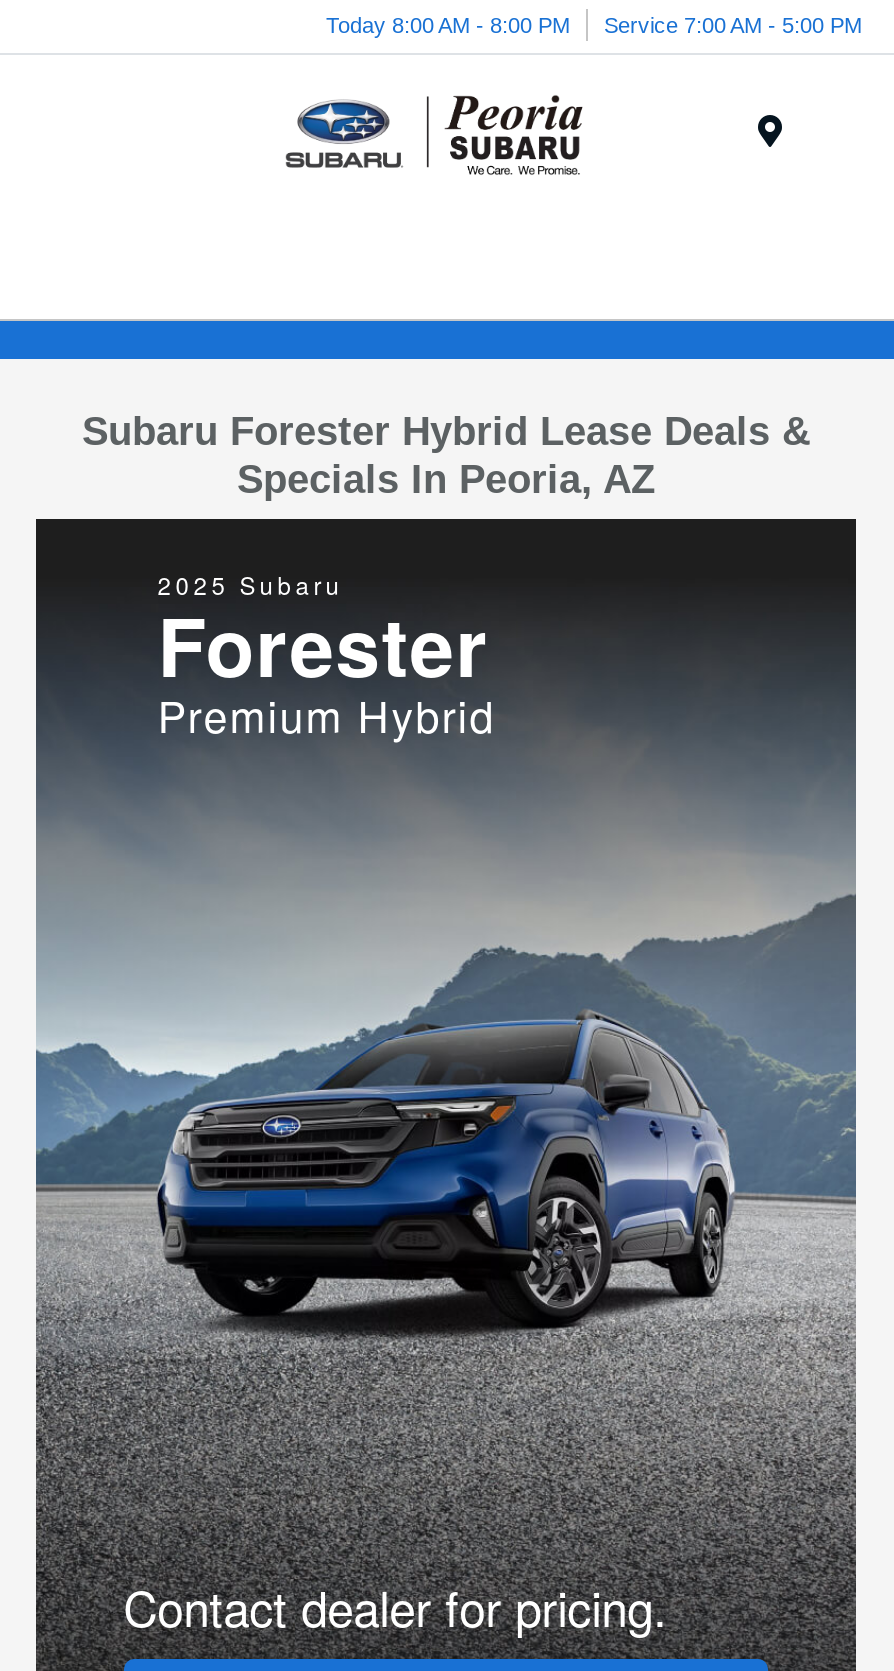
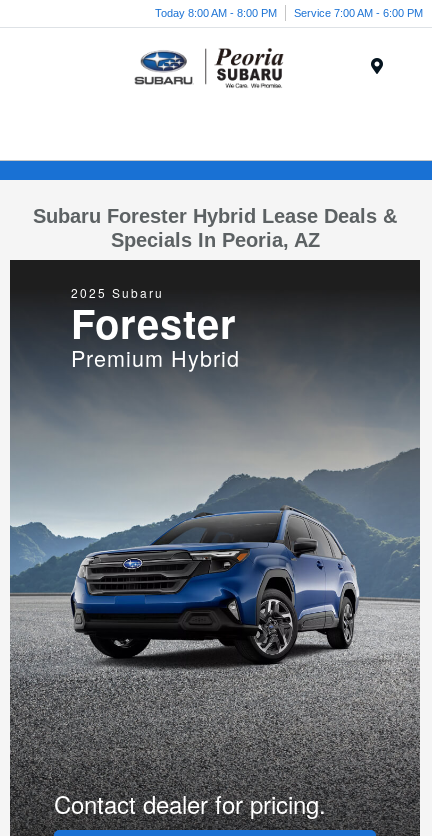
[326,12,862,36] Today 8:00 AM - 8:00 PM Service 7:00 AM - 5:00 PM -> [155,6,423,18] Today 8:00 AM - 8:00 PM Service 7:00 AM - 6:00 PM

